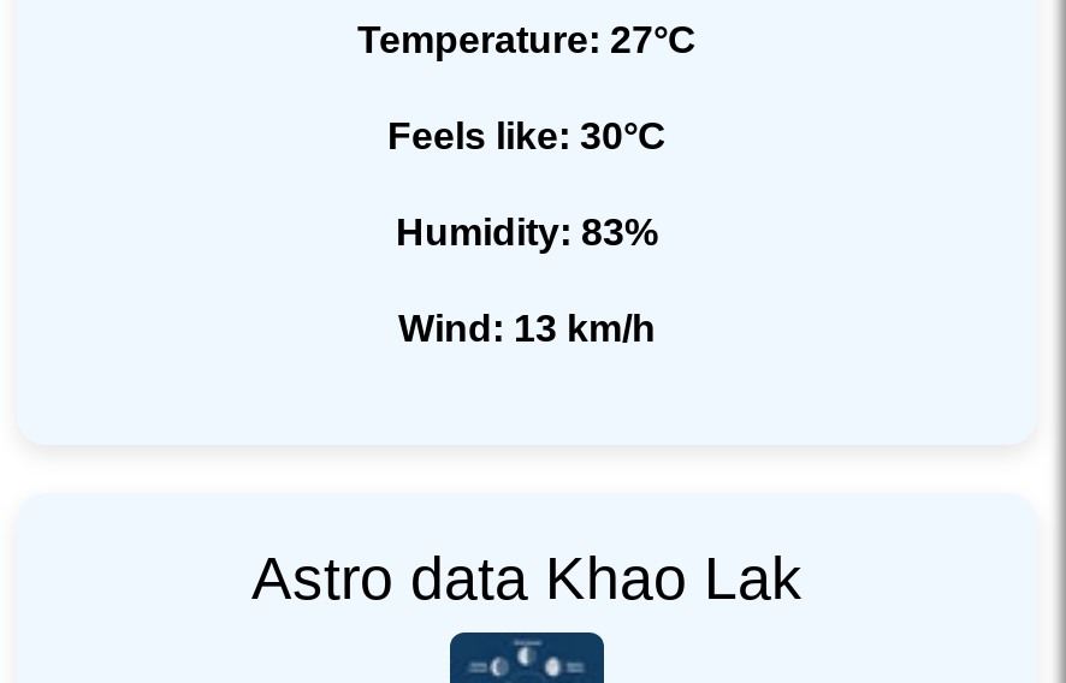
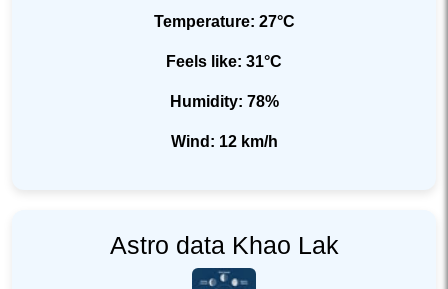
[387,115,667,156] Feels like: 30°C -> [166,53,282,70] Feels like: 31°C
[396,212,658,253] Humidity: 83% -> [169,93,278,110] Humidity: 78%
[398,308,656,349] Wind: 13 km/h -> [170,133,277,150] Wind: 12 km/h

